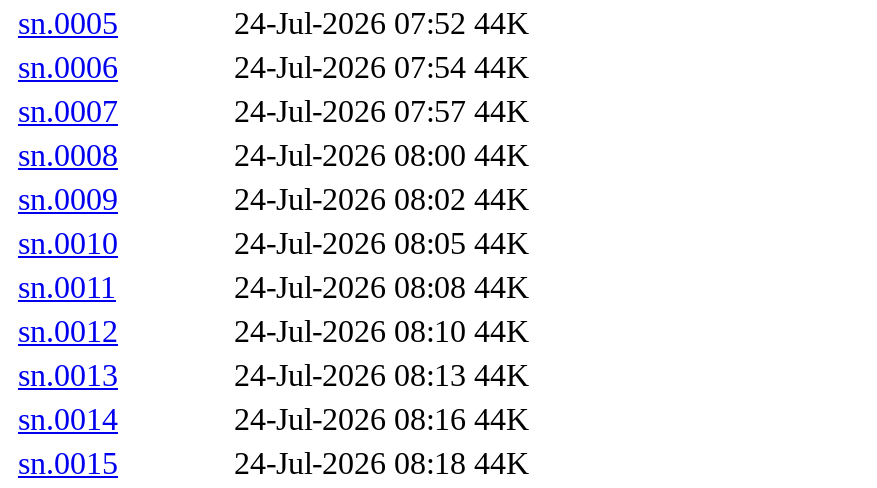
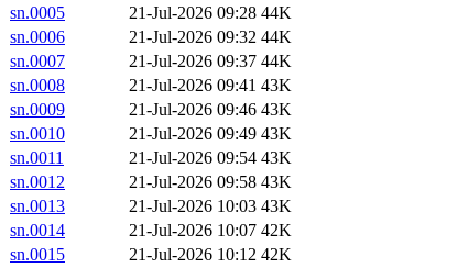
[234,7,530,41] 24-Jul-2026 07:52 44K -> [129,4,292,22] 21-Jul-2026 09:28 44K
[234,51,530,85] 24-Jul-2026 07:54 44K -> [129,28,292,47] 21-Jul-2026 09:32 44K
[234,95,530,129] 24-Jul-2026 07:57 44K -> [129,52,292,71] 21-Jul-2026 09:37 44K
[234,139,530,173] 24-Jul-2026 08:00 44K -> [129,76,292,95] 21-Jul-2026 09:41 43K
[234,183,530,217] 24-Jul-2026 08:02 44K -> [129,100,292,119] 21-Jul-2026 09:46 43K
[234,227,530,261] 24-Jul-2026 08:05 44K -> [129,125,292,143] 21-Jul-2026 09:49 43K
[234,271,530,305] 24-Jul-2026 08:08 44K -> [129,149,292,167] 21-Jul-2026 09:54 43K
[234,315,530,349] 24-Jul-2026 08:10 44K -> [129,173,292,192] 21-Jul-2026 09:58 43K
[234,359,530,393] 24-Jul-2026 08:13 44K -> [129,197,292,216] 21-Jul-2026 10:03 43K
[234,403,530,437] 24-Jul-2026 08:16 44K -> [129,221,292,240] 21-Jul-2026 10:07 42K
[234,447,530,481] 24-Jul-2026 08:18 44K -> [129,245,292,264] 21-Jul-2026 10:12 42K

